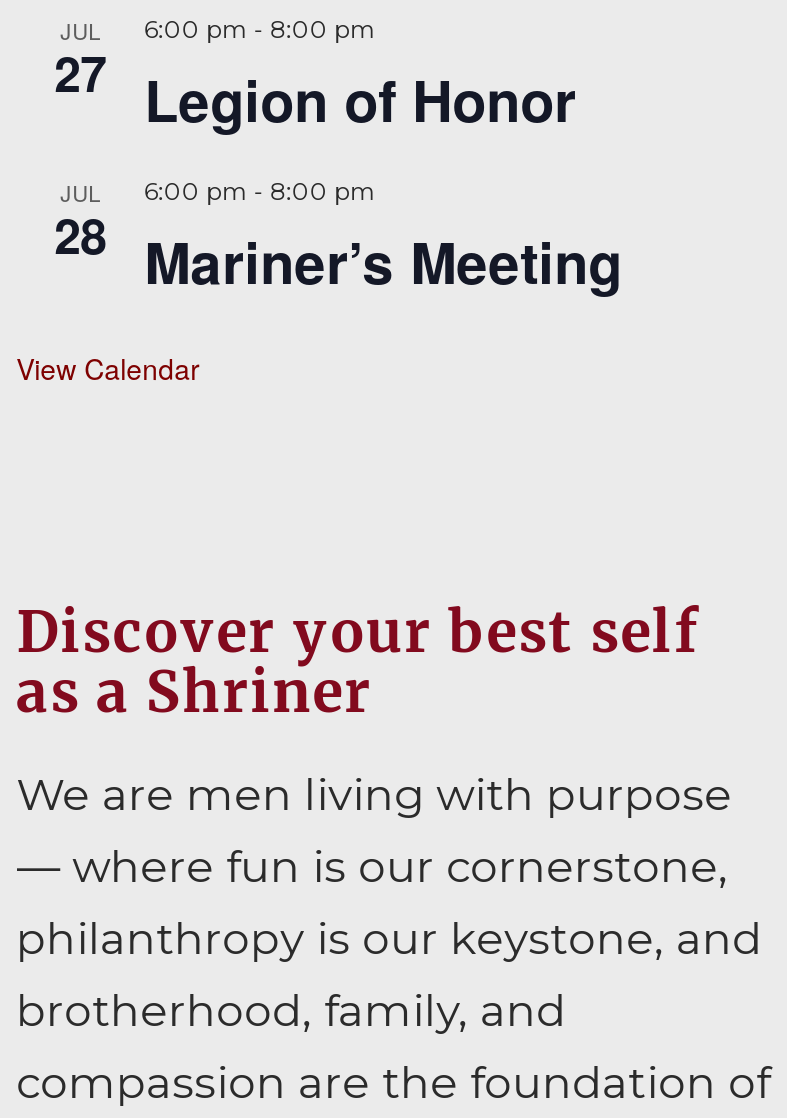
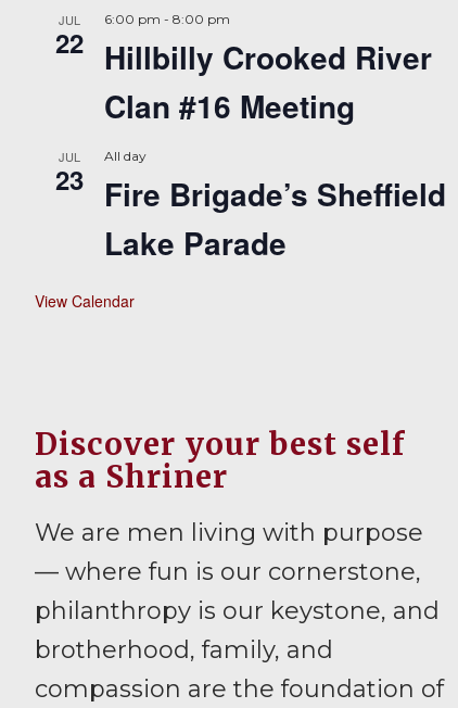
[54,38,106,106] 27 -> [55,24,83,61] 22
[144,58,576,140] Legion of Honor -> [104,35,432,128] Hillbilly Crooked River | Clan #16 Meeting
[144,176,622,302] 6:00 pm - 8:00 pm | Mariner’s Meeting -> [104,148,446,265] All day | Fire Brigade’s Sheffield | Lake Parade
[54,200,106,268] 28 -> [55,161,83,198] 23

